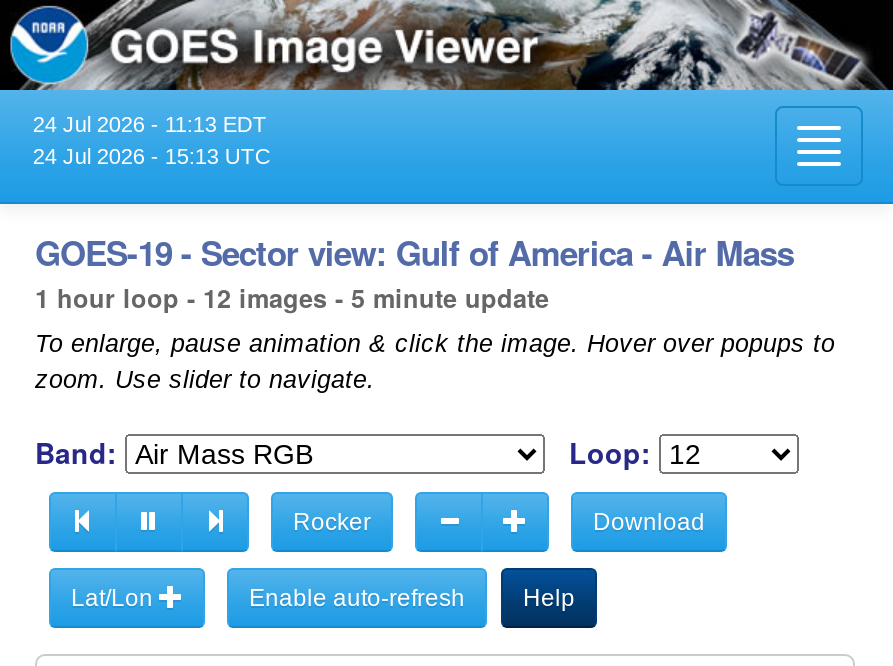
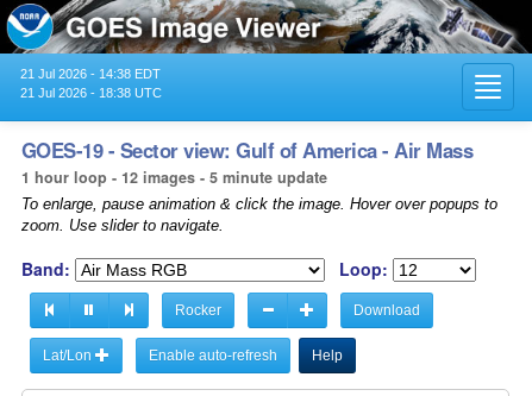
[33,112,267,136] 24 Jul 2026 - 11:13 EDT -> [20,66,161,81] 21 Jul 2026 - 14:38 EDT
[33,144,271,168] 24 Jul 2026 - 15:13 UTC -> [20,85,162,100] 21 Jul 2026 - 18:38 UTC

